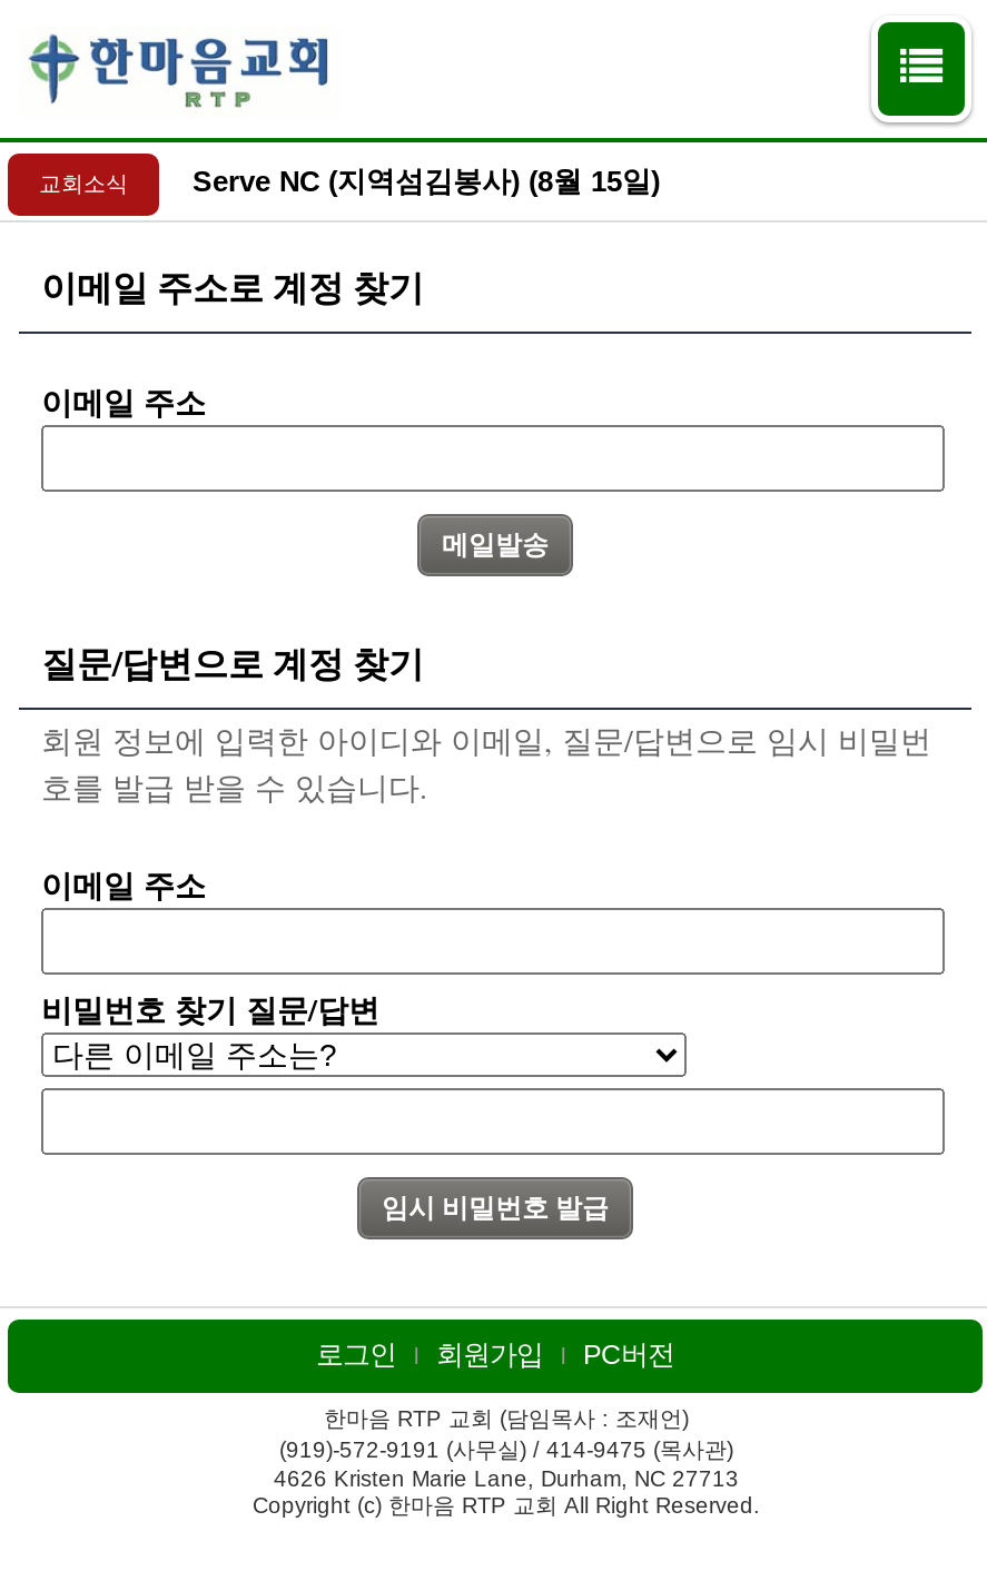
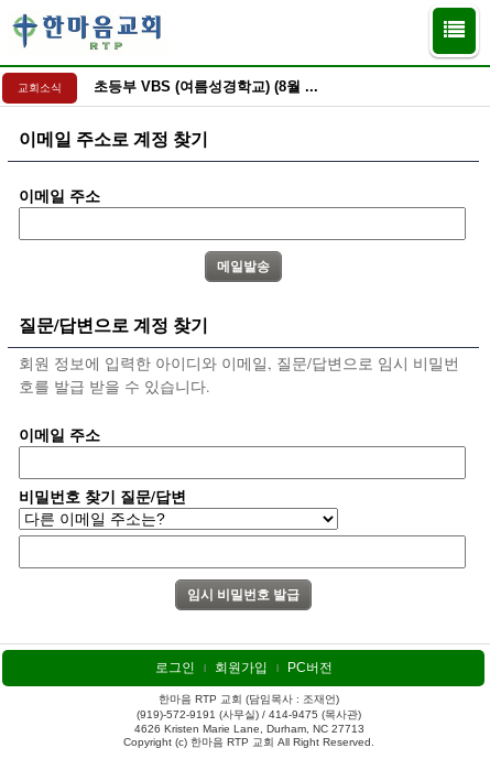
[193,165,660,198] Serve NC (지역섬김봉사) (8월 15일) -> [94,78,318,95] 초등부 VBS (여름성경학교) (8월 ...

